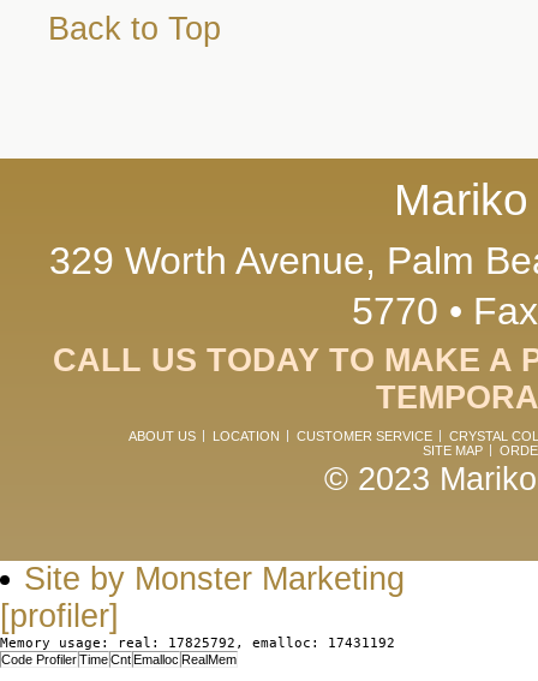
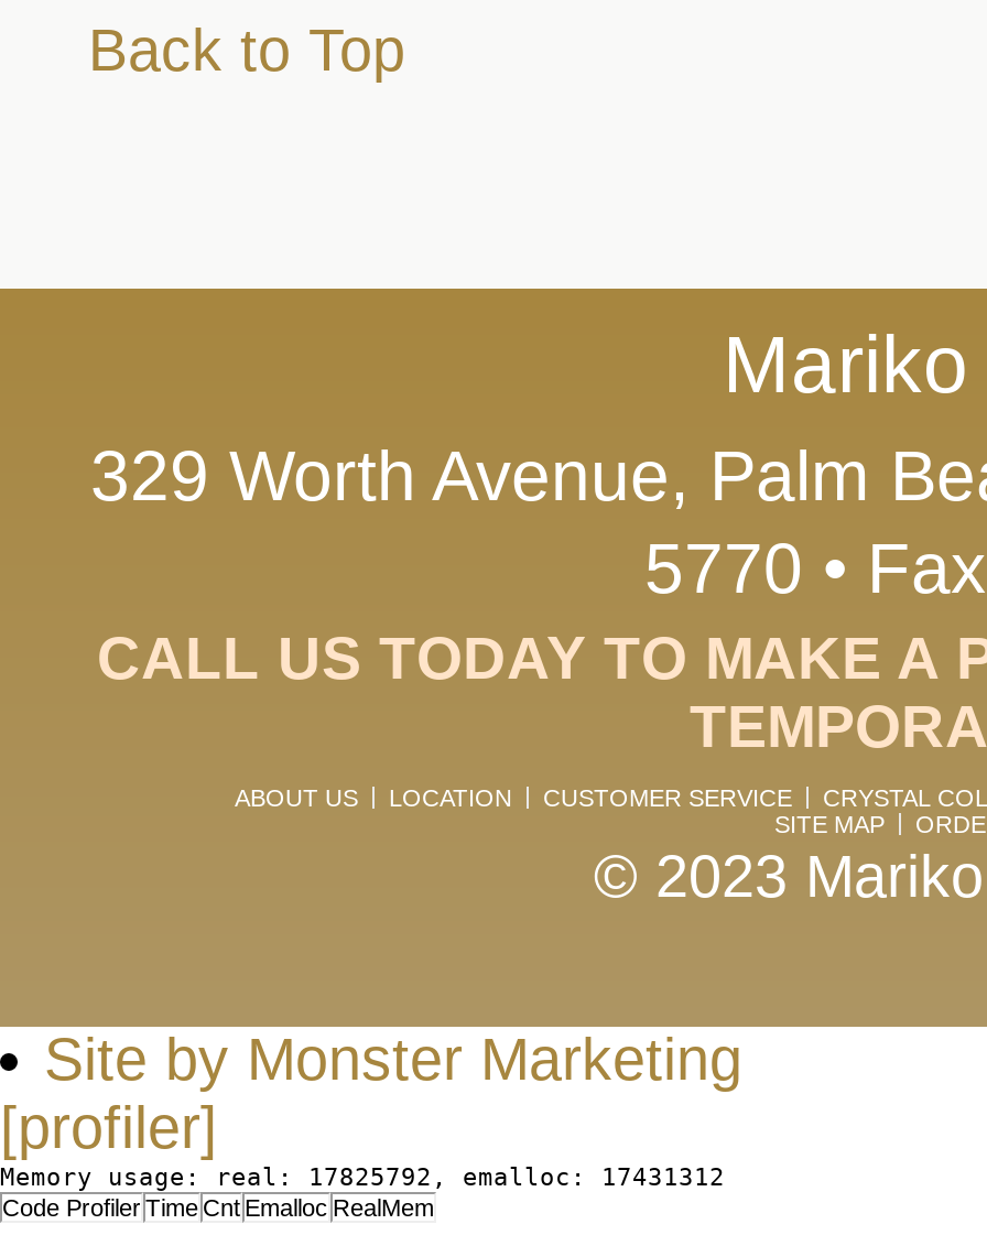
[0,635,395,651] Memory usage: real: 17825792, emalloc: 17431192 -> [0,1163,725,1192] Memory usage: real: 17825792, emalloc: 17431312

